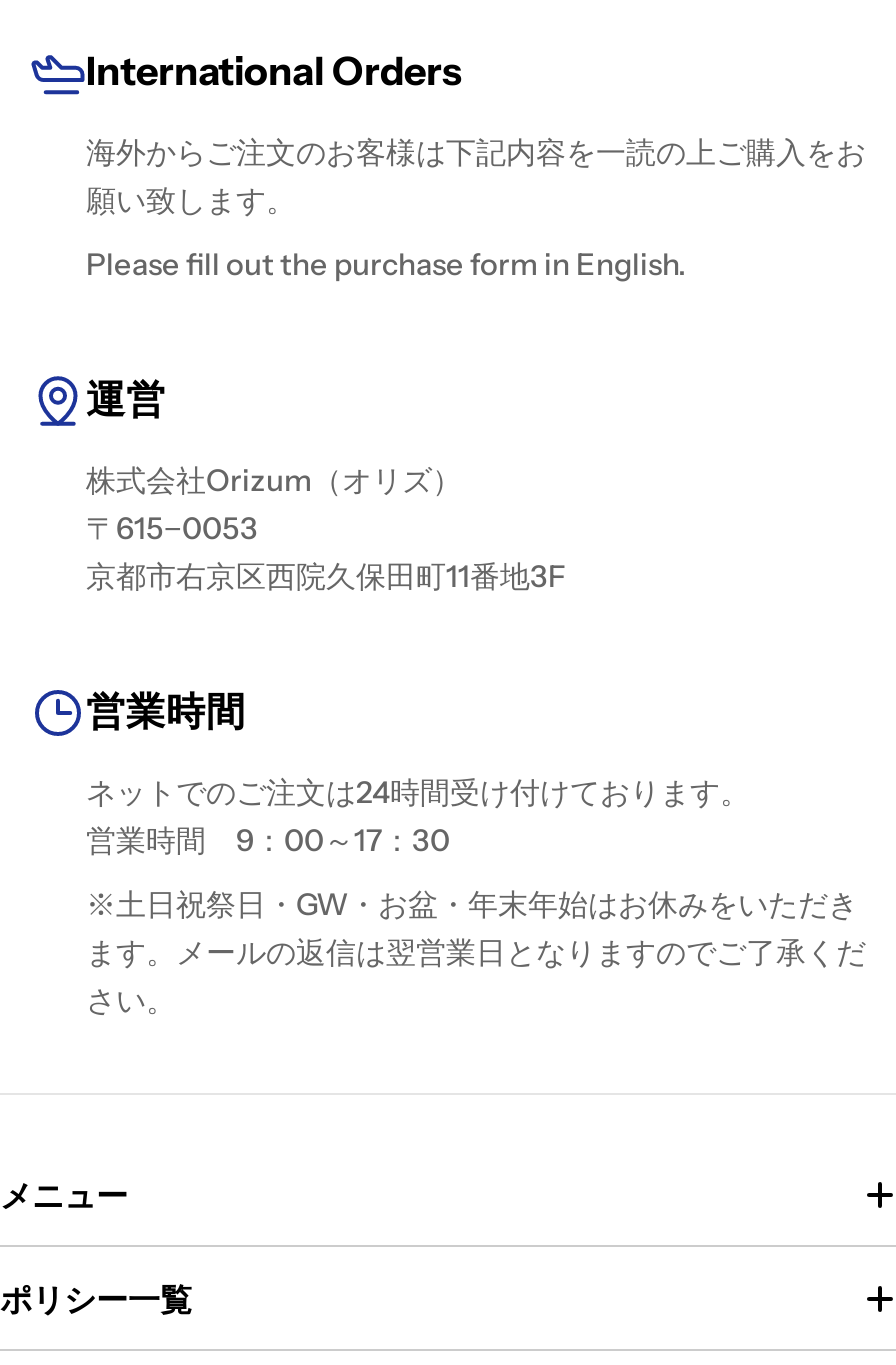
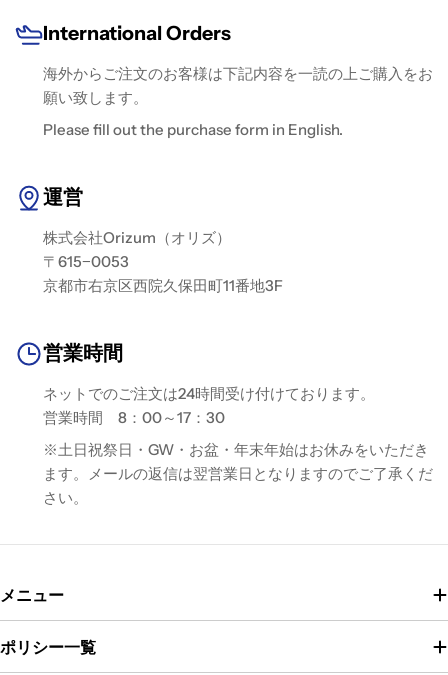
[86,821,450,859] 営業時間 9：00～17：30 -> [43,408,225,427] 営業時間 8：00～17：30

